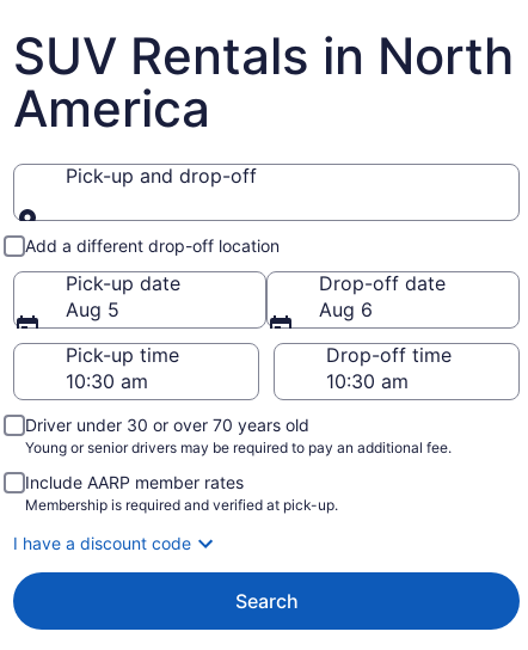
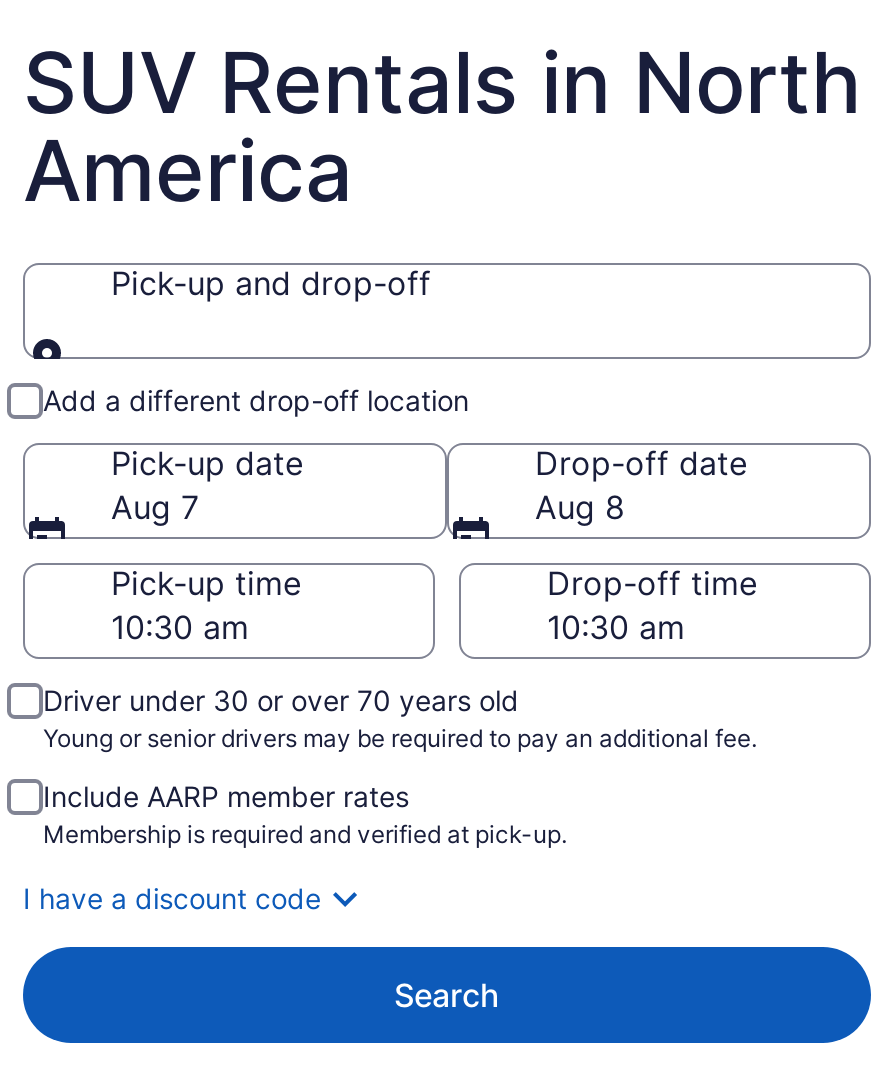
[66,298,119,321] Aug 5 -> [111,487,199,527] Aug 7
[319,298,373,321] Aug 6 -> [535,487,625,527] Aug 8

